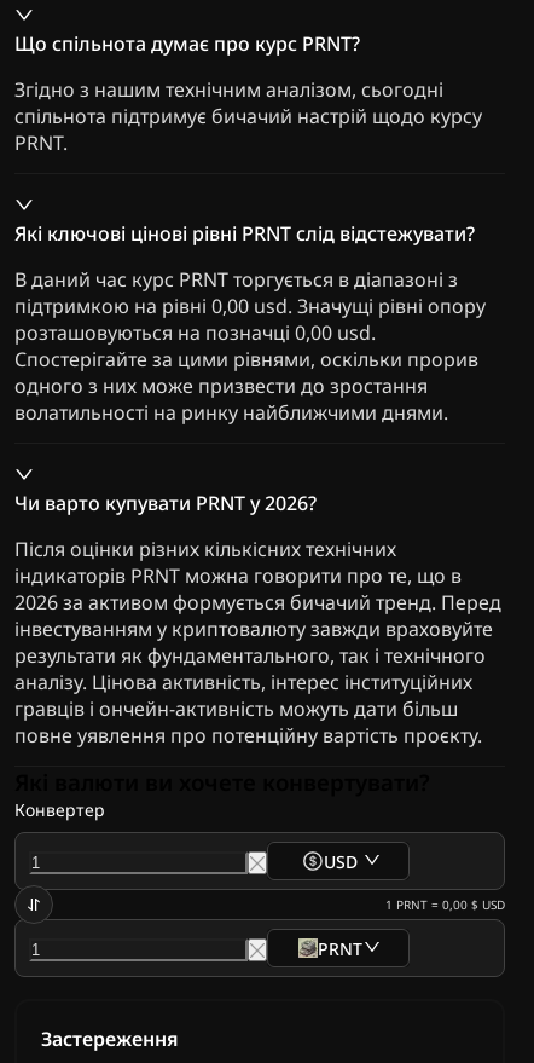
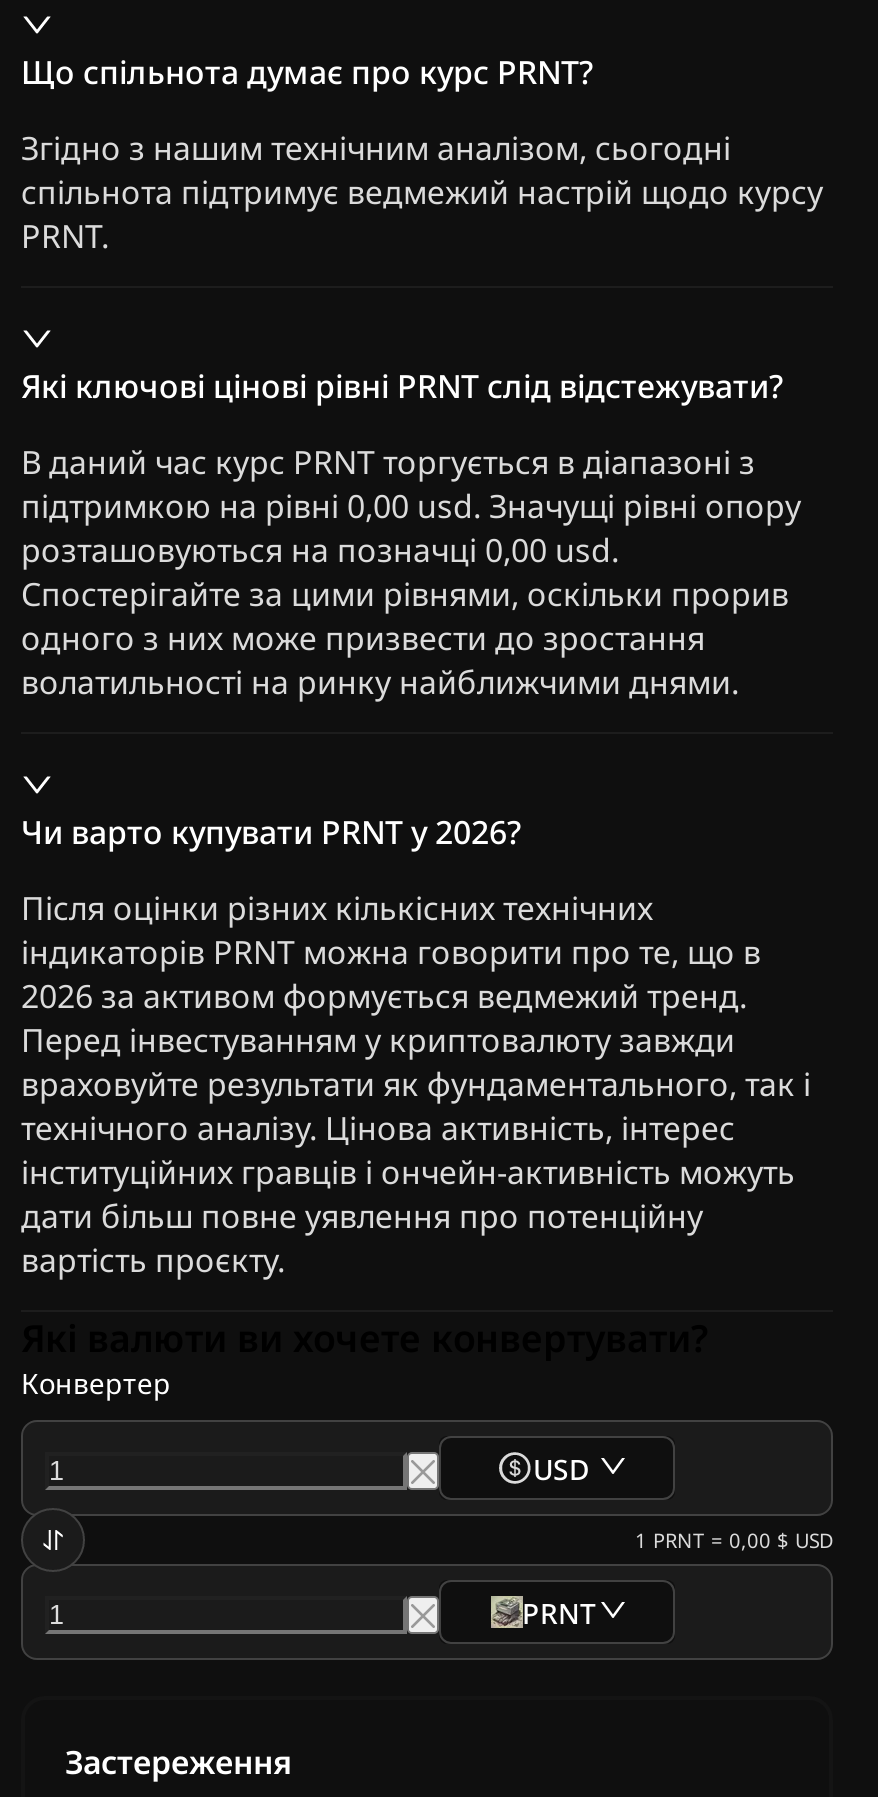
[14,103,482,129] спільнота підтримує бичачий настрій щодо курсу -> [21,170,823,214] спільнота підтримує ведмежий настрій щодо курсу
[14,589,501,749] 2026 за активом формується бичачий тренд. Перед | інвестуванням у криптовалюту завжди враховуйте | результати як фундаментального, так і технічного | аналізу. Цінова активність, інтерес інституційних | гравців і ончейн-активність можуть дати більш | повне уявлення про потенційну вартість проєкту. -> [21,974,811,1282] 2026 за активом формується ведмежий тренд. | Перед інвестуванням у криптовалюту завжди | враховуйте результати як фундаментального, так і | технічного аналізу. Цінова активність, інтерес | інституційних гравців і ончейн-активність можуть | дати більш повне уявлення про потенційну | вартість проєкту.

